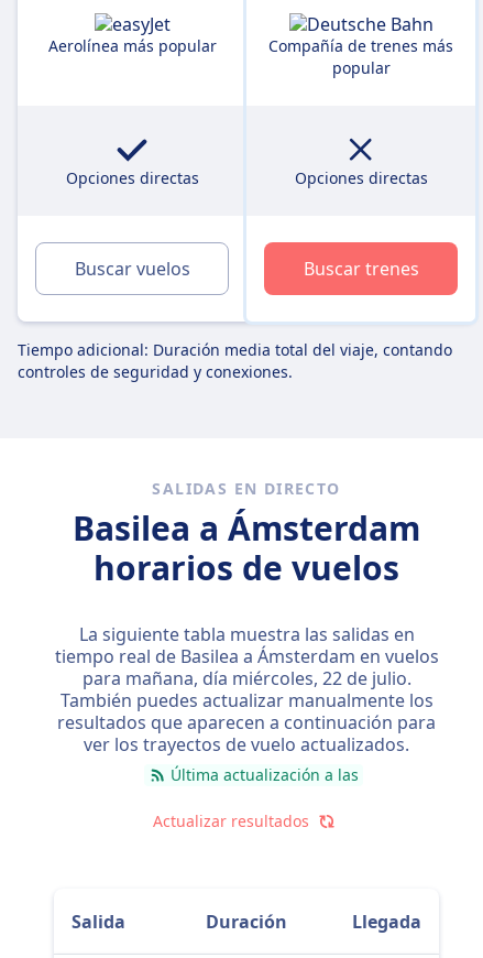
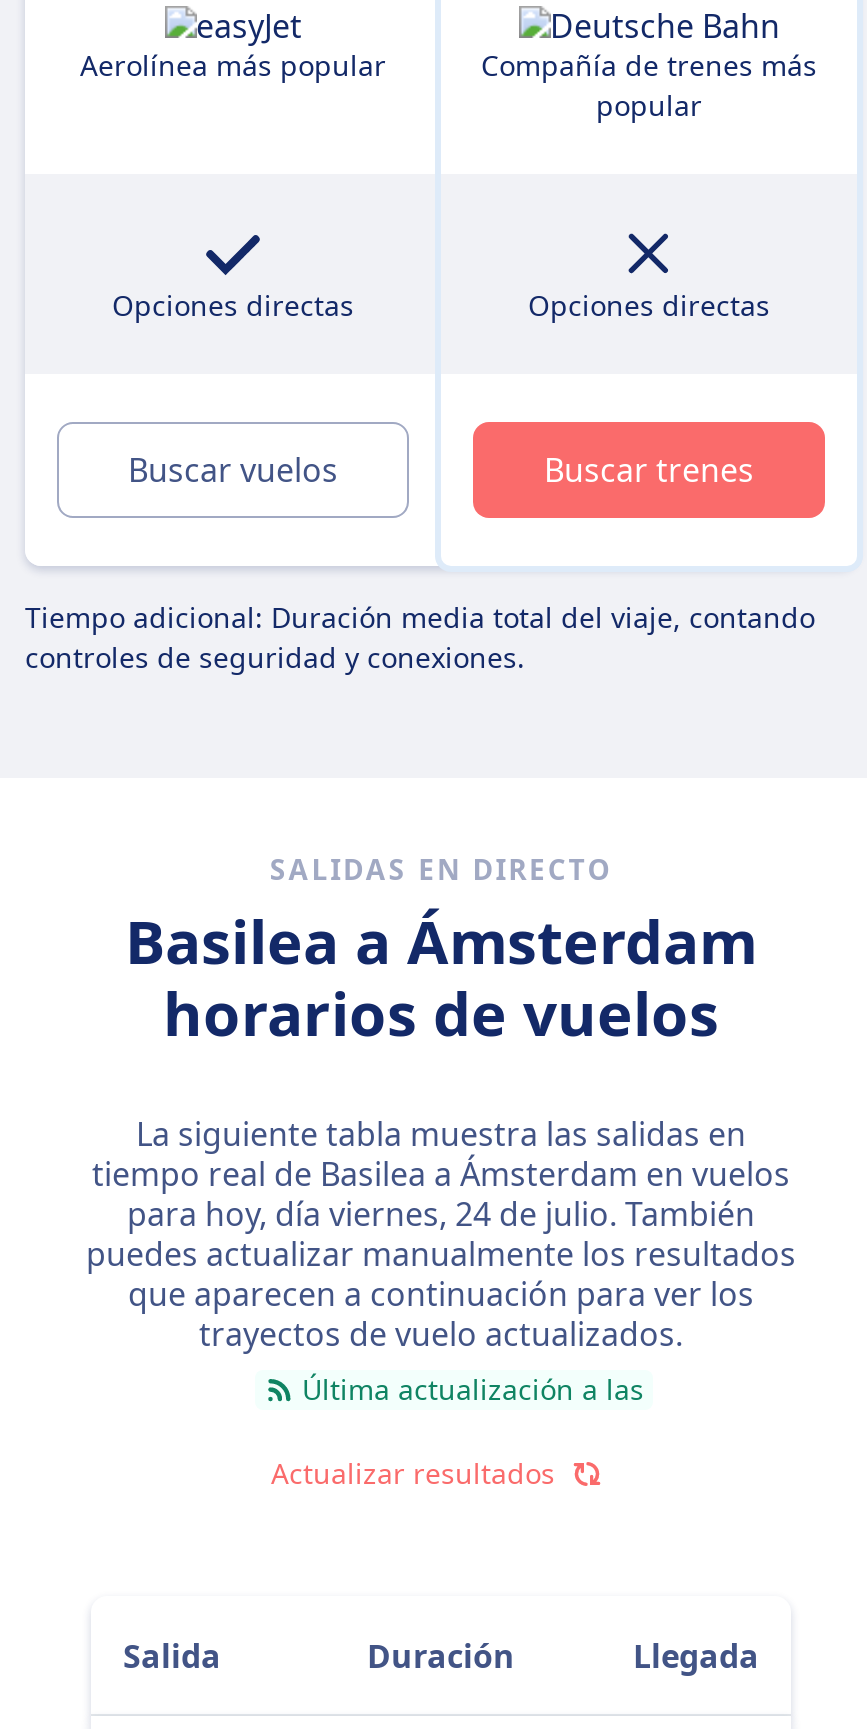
[57,666,436,756] para mañana, día miércoles, 22 de julio. | También puedes actualizar manualmente los | resultados que aparecen a continuación para | ver los trayectos de vuelo actualizados. -> [86,1192,796,1356] para hoy, día viernes, 24 de julio. También | puedes actualizar manualmente los resultados | que aparecen a continuación para ver los | trayectos de vuelo actualizados.

